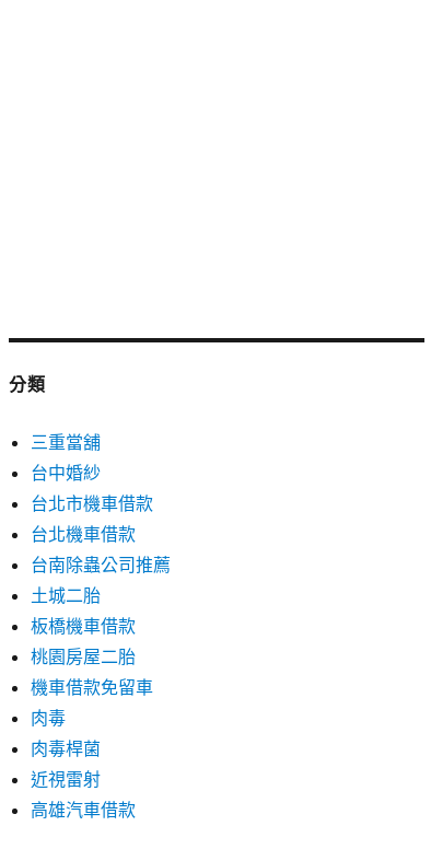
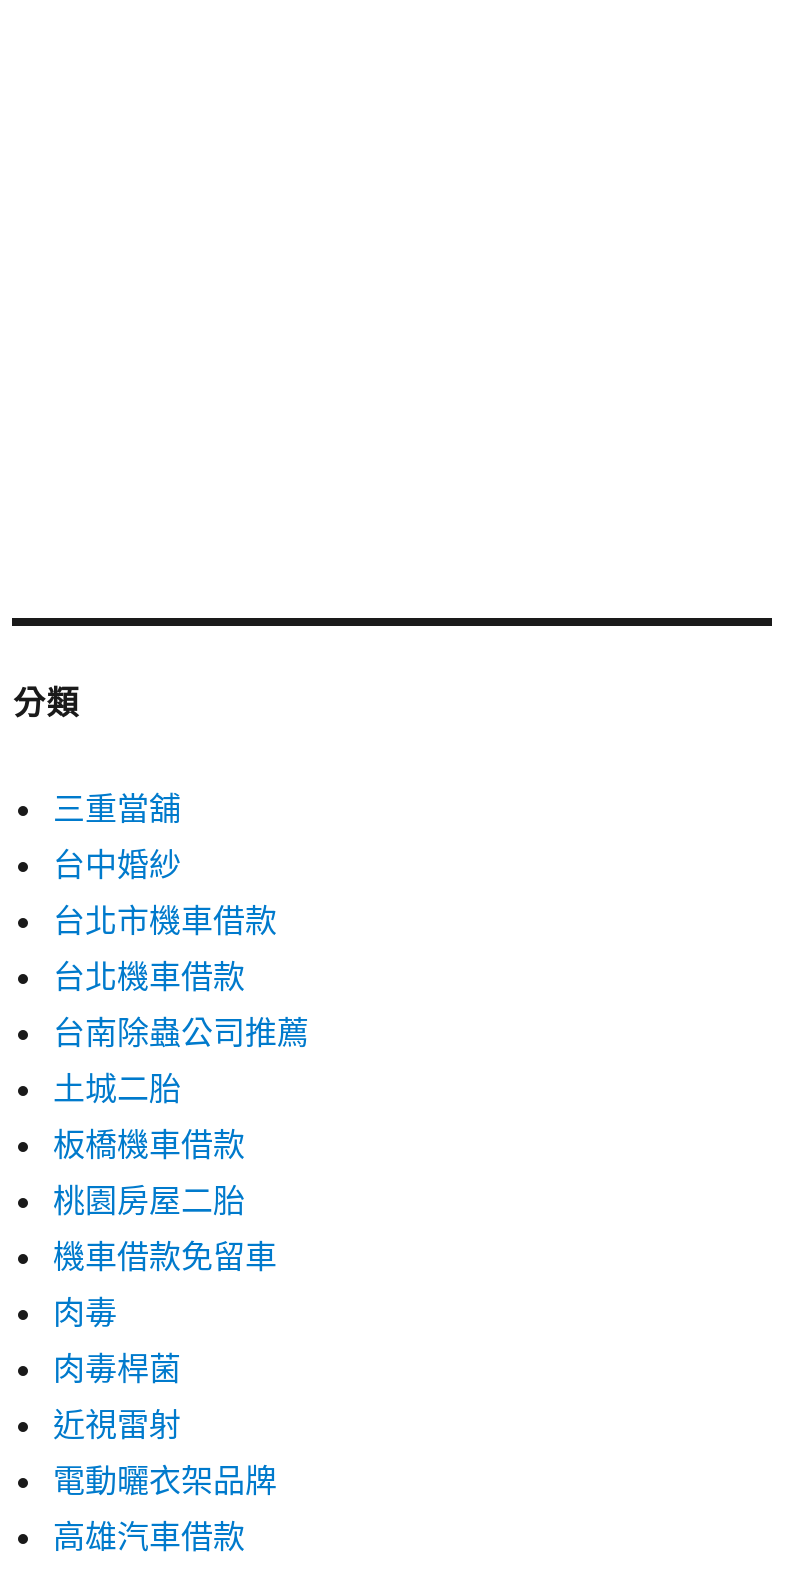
none -> [53,1460,277,1500] 電動曬衣架品牌

